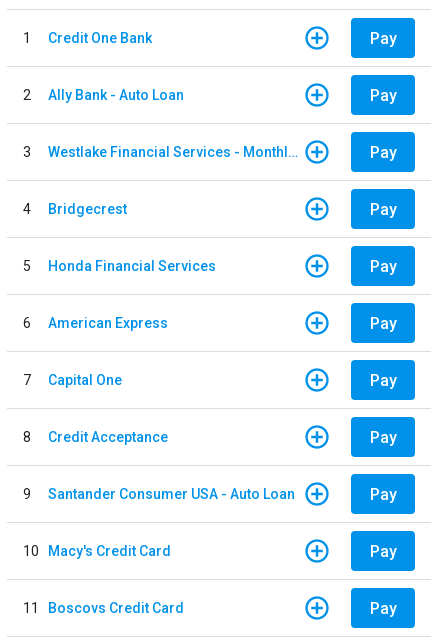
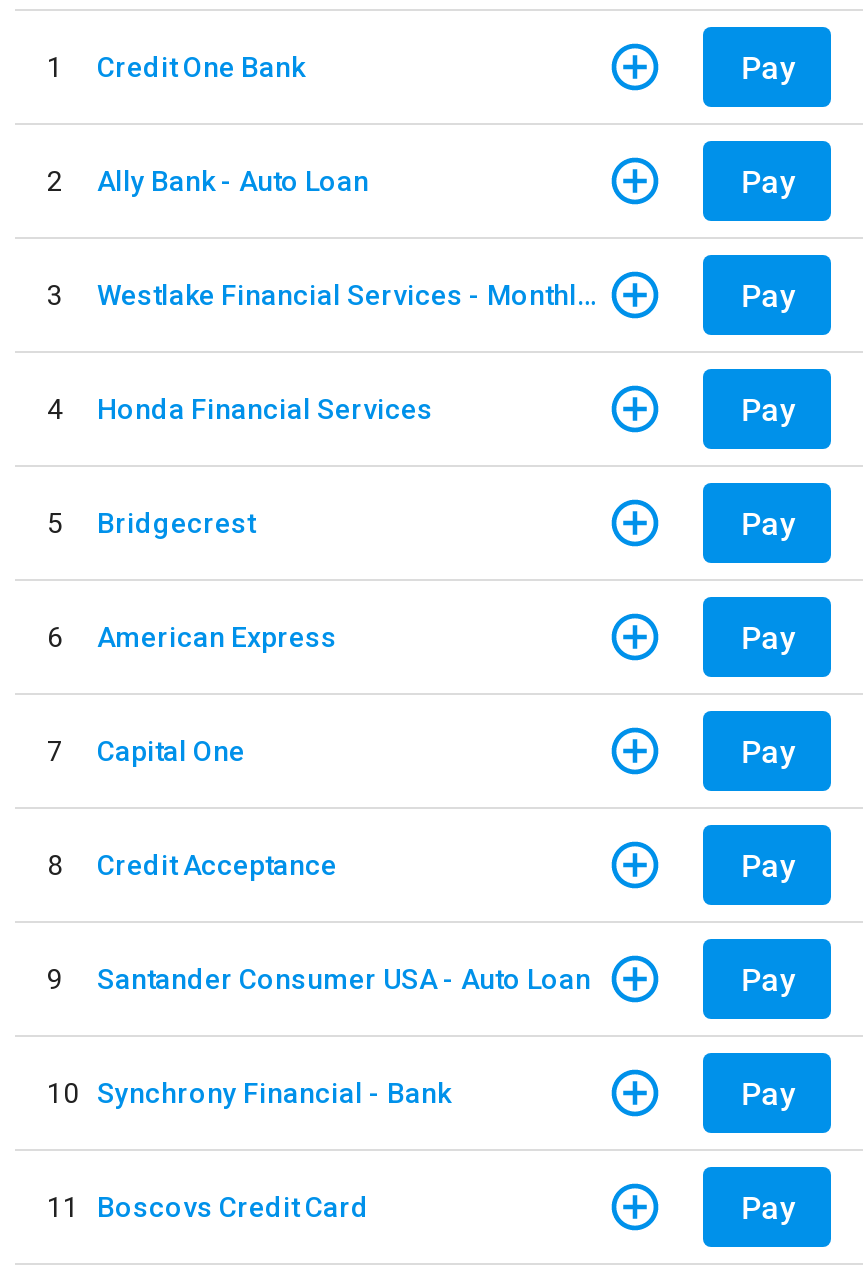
moved [48,200,127,216] -> [97,506,255,538]: Bridgecrest
moved [48,257,216,273] -> [97,392,433,424]: Honda Financial Services
[23,542,171,558] 10 Macy's Credit Card -> [47,1076,451,1108] 10 Synchrony Financial - Bank

